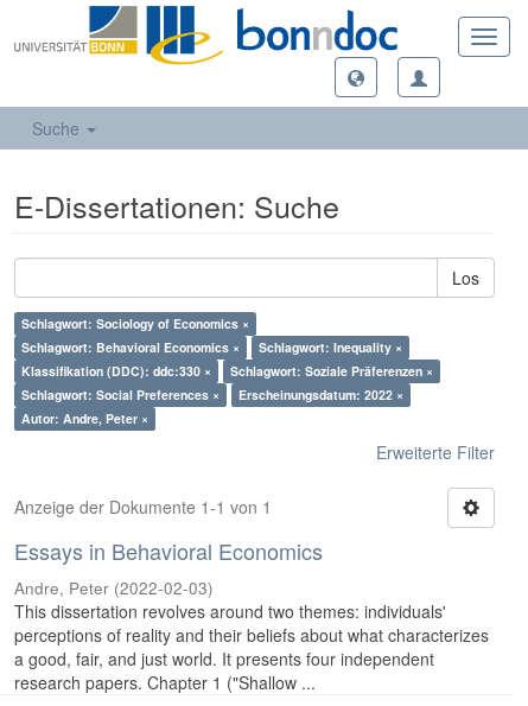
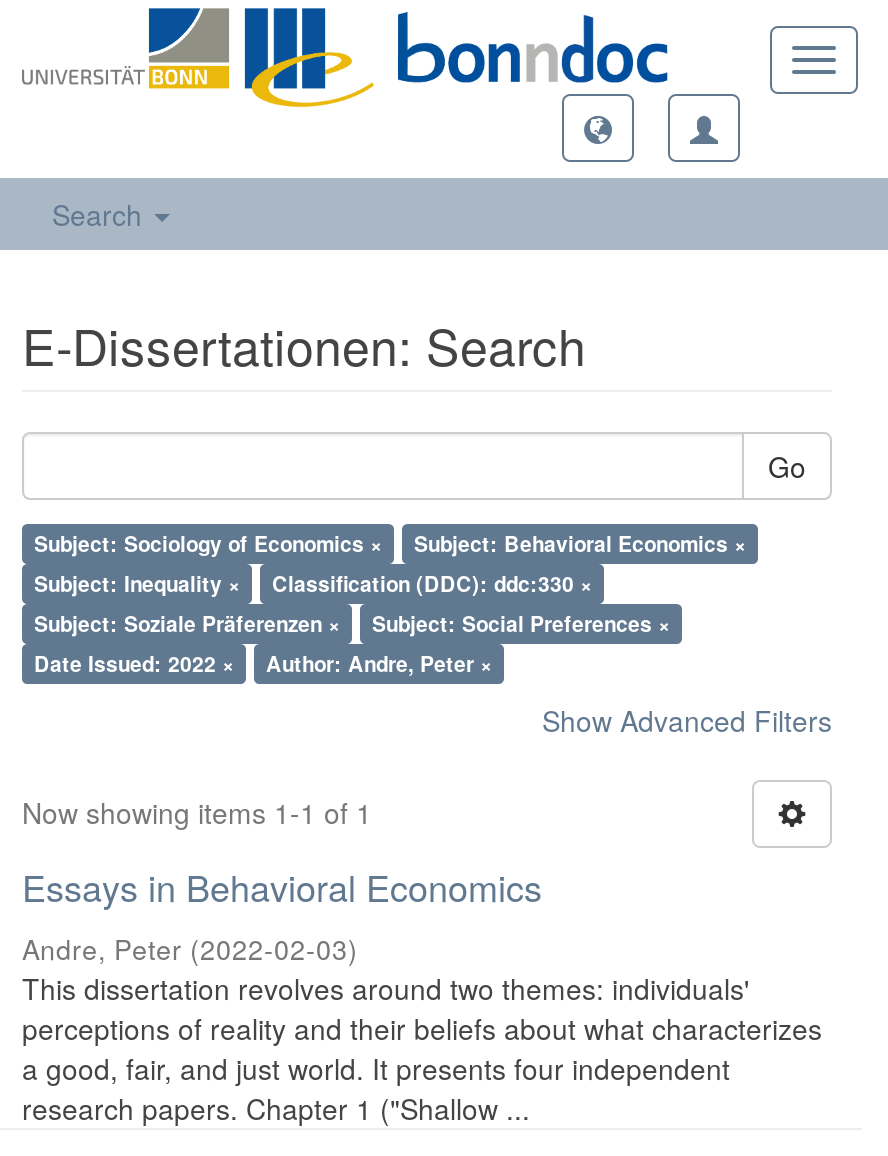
[32,116,84,140] Suche -> [52,194,150,234] Search
[14,184,339,227] E-Dissertationen: Suche -> [22,308,586,380] E-Dissertationen: Search
[452,266,479,290] Los -> [768,446,806,486] Go
[21,314,433,427] Schlagwort: Sociology of Economics × | Schlagwort: Behavioral Economics × | Schlagwort: Inequality × | Klassifikation (DDC): ddc:330 × | Schlagwort: Soziale Präferenzen × | Schlagwort: Social Preferences × | Erscheinungsdatum: 2022 × | Autor: Andre, Peter × -> [34,528,746,678] Subject: Sociology of Economics × | Subject: Behavioral Economics × | Subject: Inequality × | Classification (DDC): ddc:330 × | Subject: Soziale Präferenzen × | Subject: Social Preferences × | Date Issued: 2022 × | Author: Andre, Peter ×
[376,440,495,464] Erweiterte Filter -> [542,700,832,740] Show Advanced Filters
[14,495,272,519] Anzeige der Dokumente 1-1 von 1 -> [22,792,372,832] Now showing items 1-1 of 1

